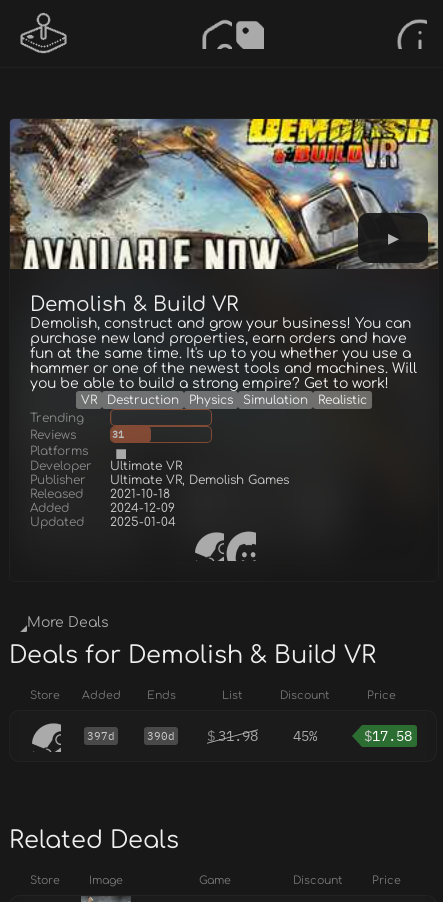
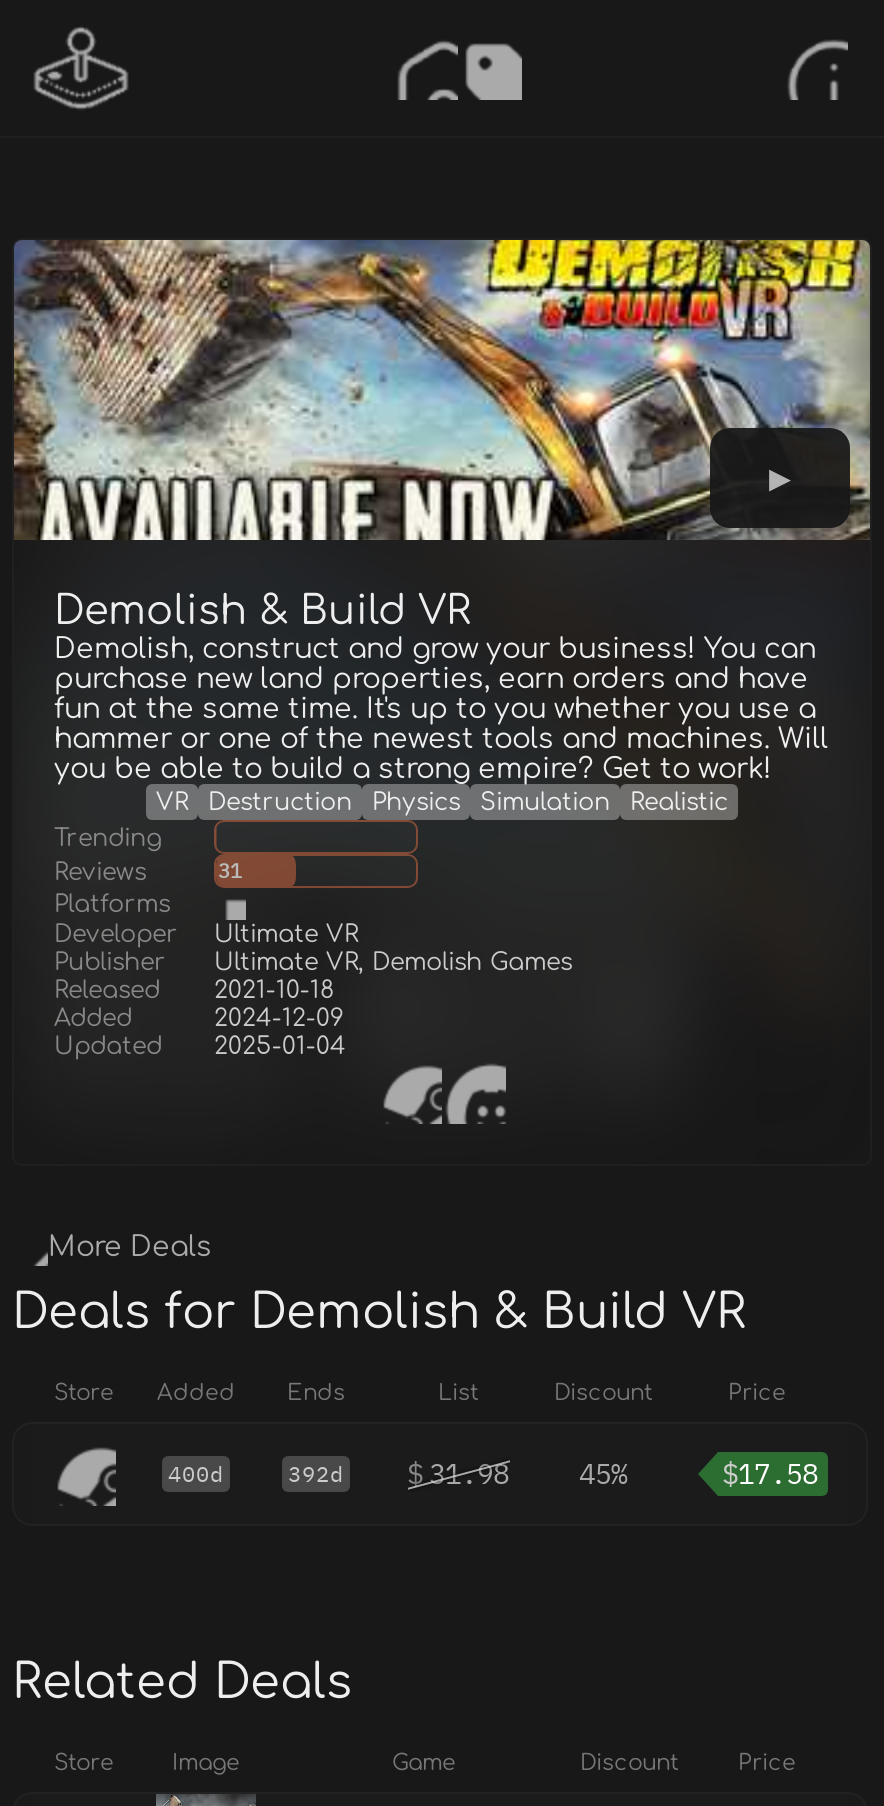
[87,729,175,743] 397d | 390d -> [168,1460,344,1488] 400d | 392d

